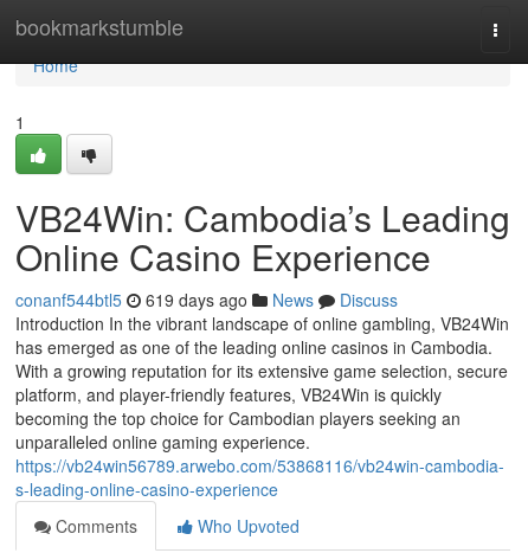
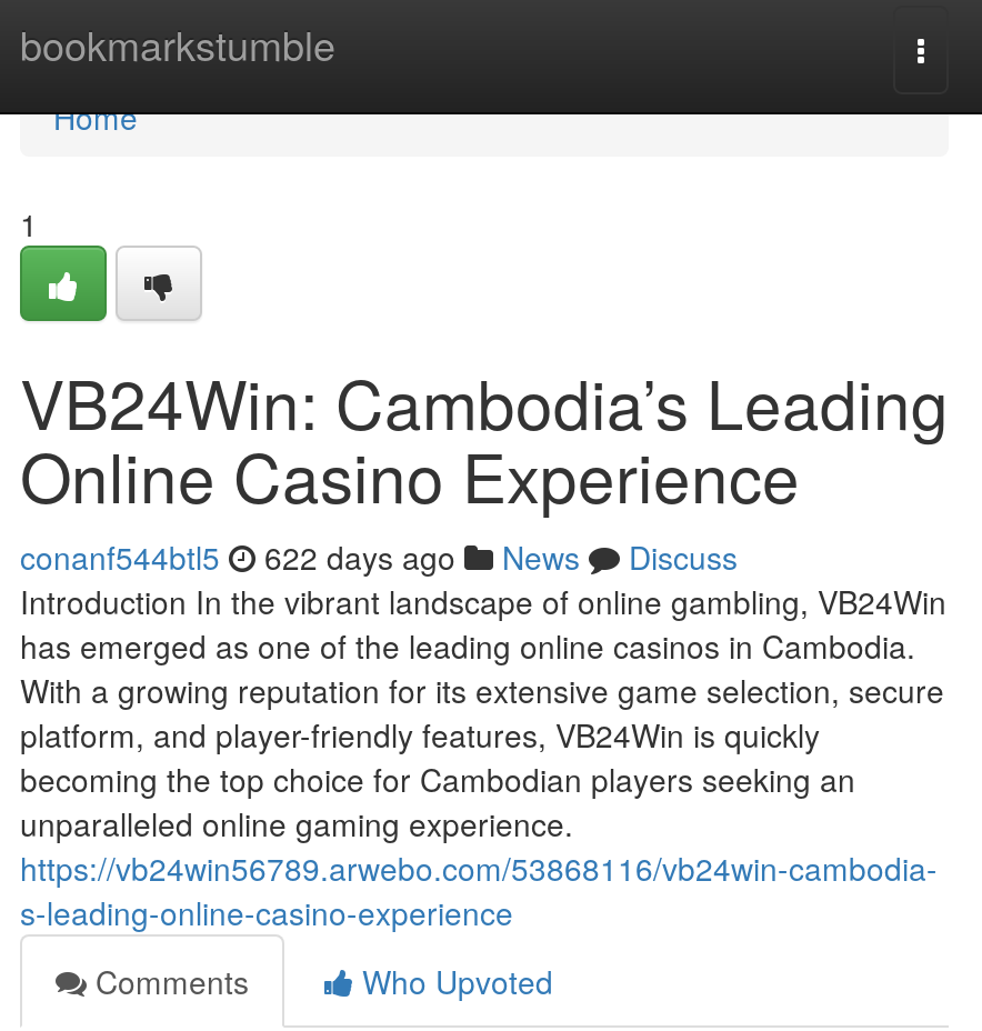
[15,288,398,311] conanf544btl5 619 days ago News Discuss -> [20,534,738,579] conanf544btl5 622 days ago News Discuss

